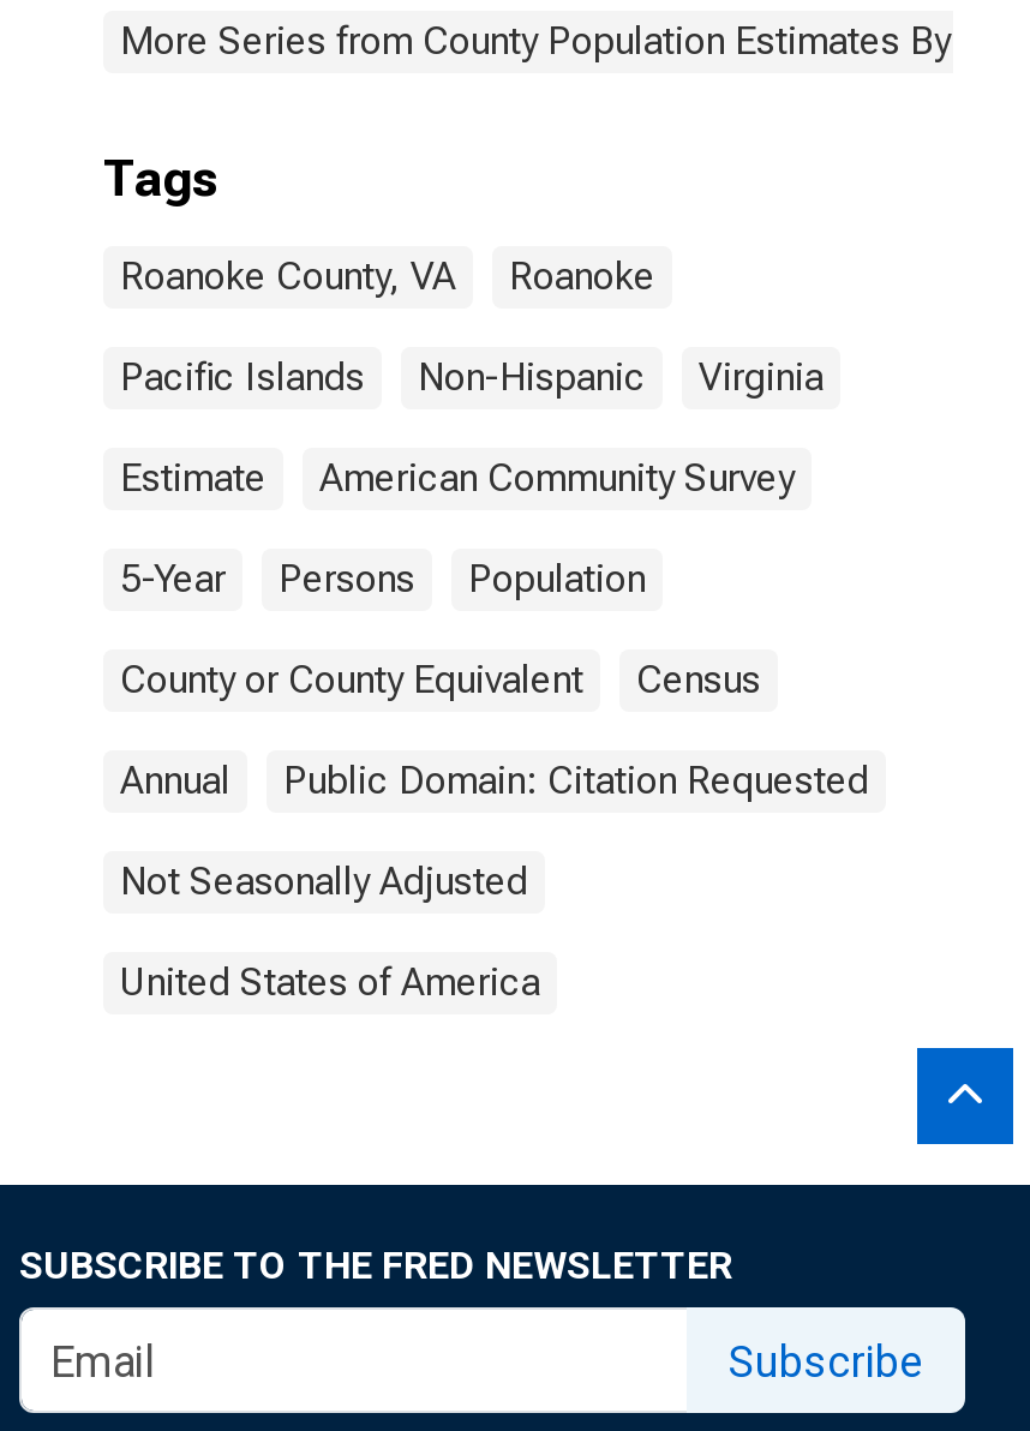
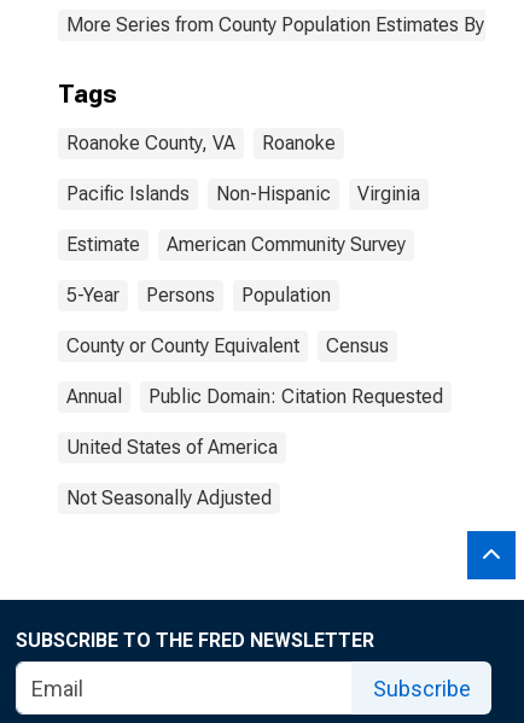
moved [120,858,528,904] -> [66,486,272,509]: Not Seasonally Adjusted
moved [120,959,540,1005] -> [66,436,278,459]: United States of America

